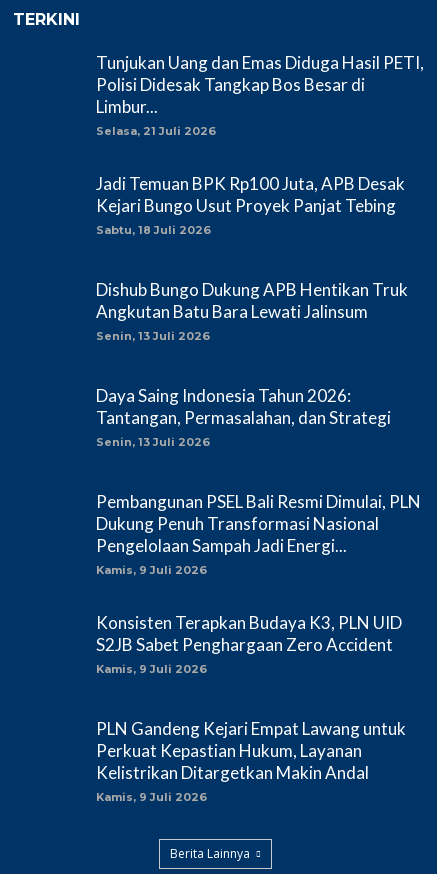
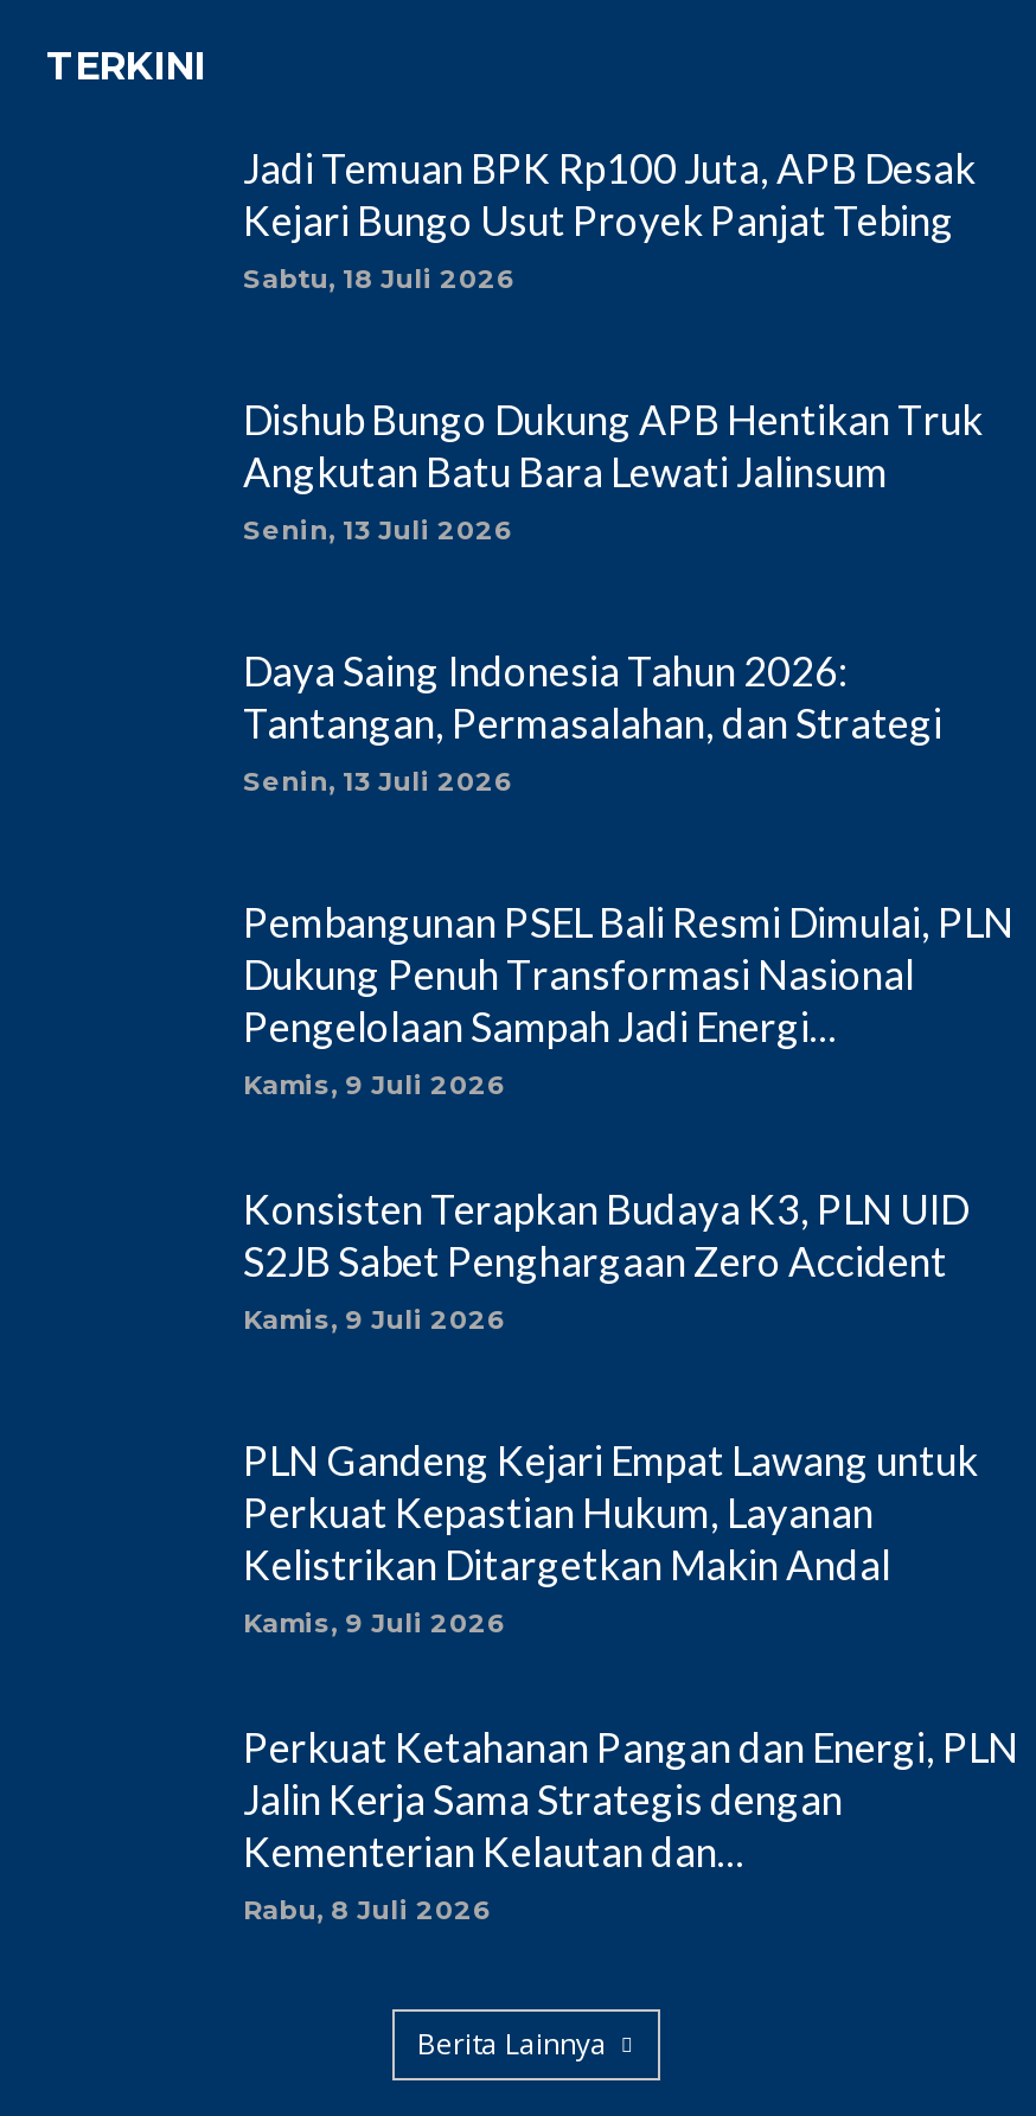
[96,52,424,138] Tunjukan Uang dan Emas Diduga Hasil PETI, | Polisi Didesak Tangkap Bos Besar di | Limbur... | Selasa, 21 Juli 2026 -> none
moved [96,173,421,804] -> [243,143,1013,1639]: Jadi Temuan BPK Rp100 Juta, APB Desak | Kejari Bungo Usut Proyek Panjat Tebing | Sabtu, 18 Juli 2026 | ... | Kelistrikan Ditargetkan Makin Andal | Kamis, 9 Juli 2026
none -> [243,1722,1018,1926] Perkuat Ketahanan Pangan dan Energi, PLN | Jalin Kerja Sama Strategis dengan | Kementerian Kelautan dan... | Rabu, 8 Juli 2026

